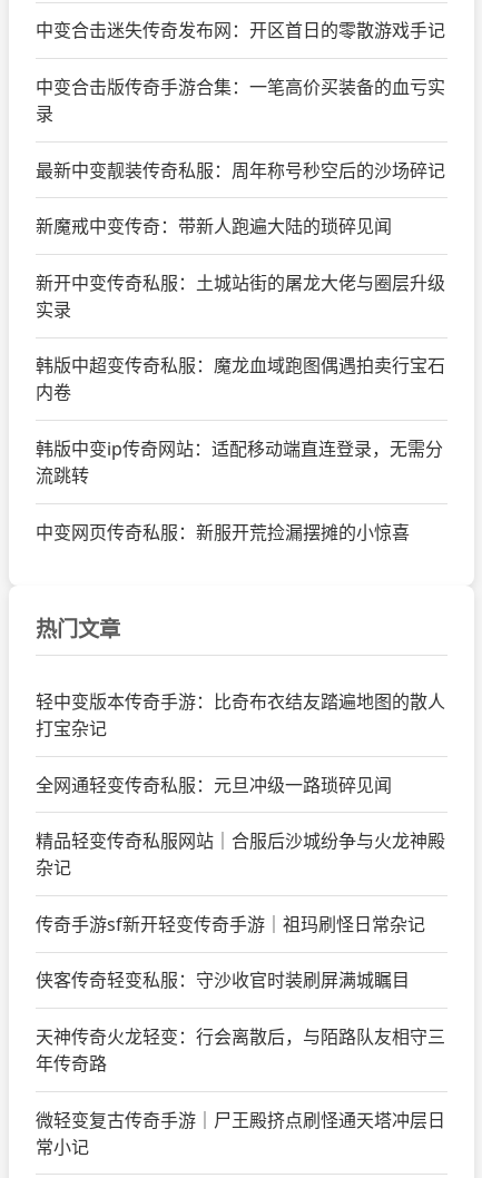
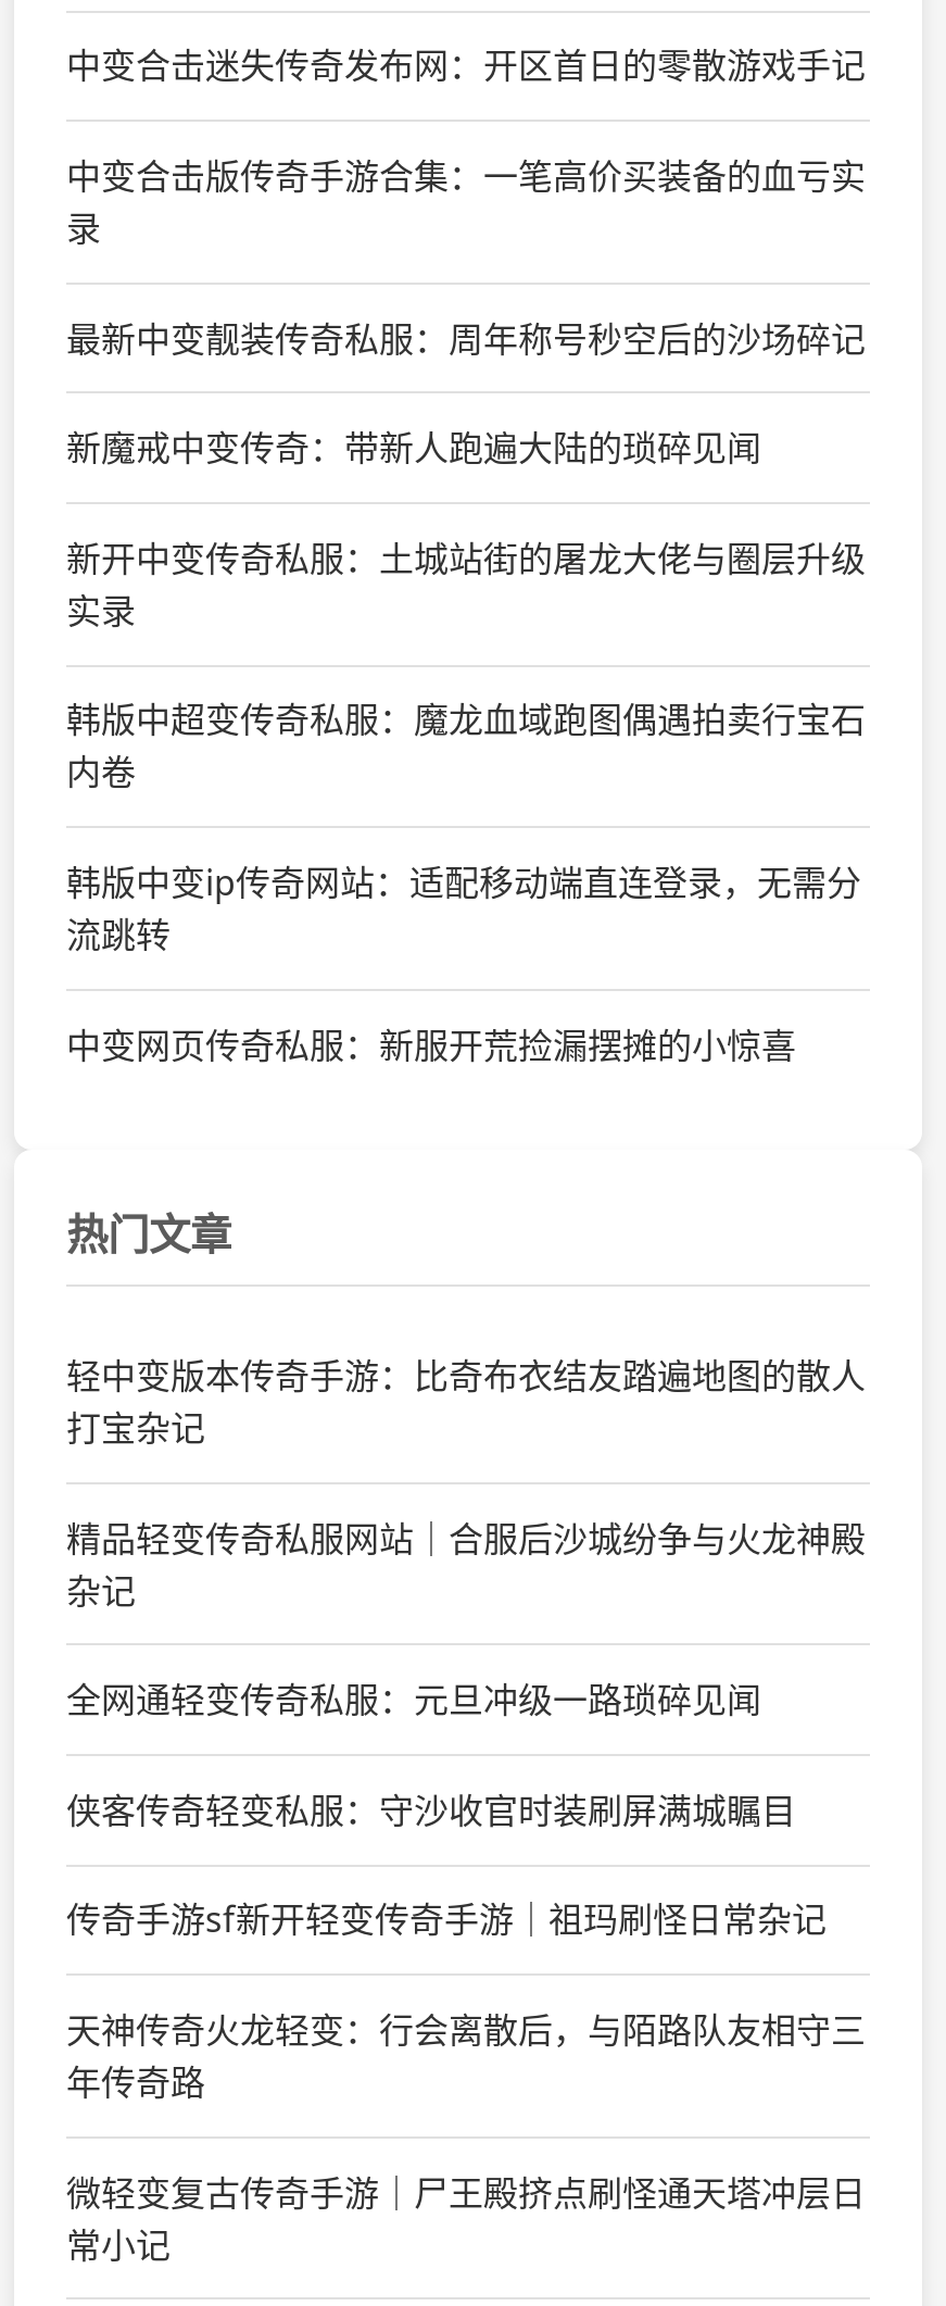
moved [36,772,392,797] -> [66,1676,761,1724]: 全网通轻变传奇私服：元旦冲级一路琐碎见闻
moved [36,829,445,880] -> [66,1514,866,1614]: 精品轻变传奇私服网站｜合服后沙城纷争与火龙神殿 | 杂记
moved [36,912,425,936] -> [66,1896,827,1944]: 传奇手游sf新开轻变传奇手游｜祖玛刷怪日常杂记
moved [36,968,410,993] -> [66,1786,796,1834]: 侠客传奇轻变私服：守沙收官时装刷屏满城瞩目

